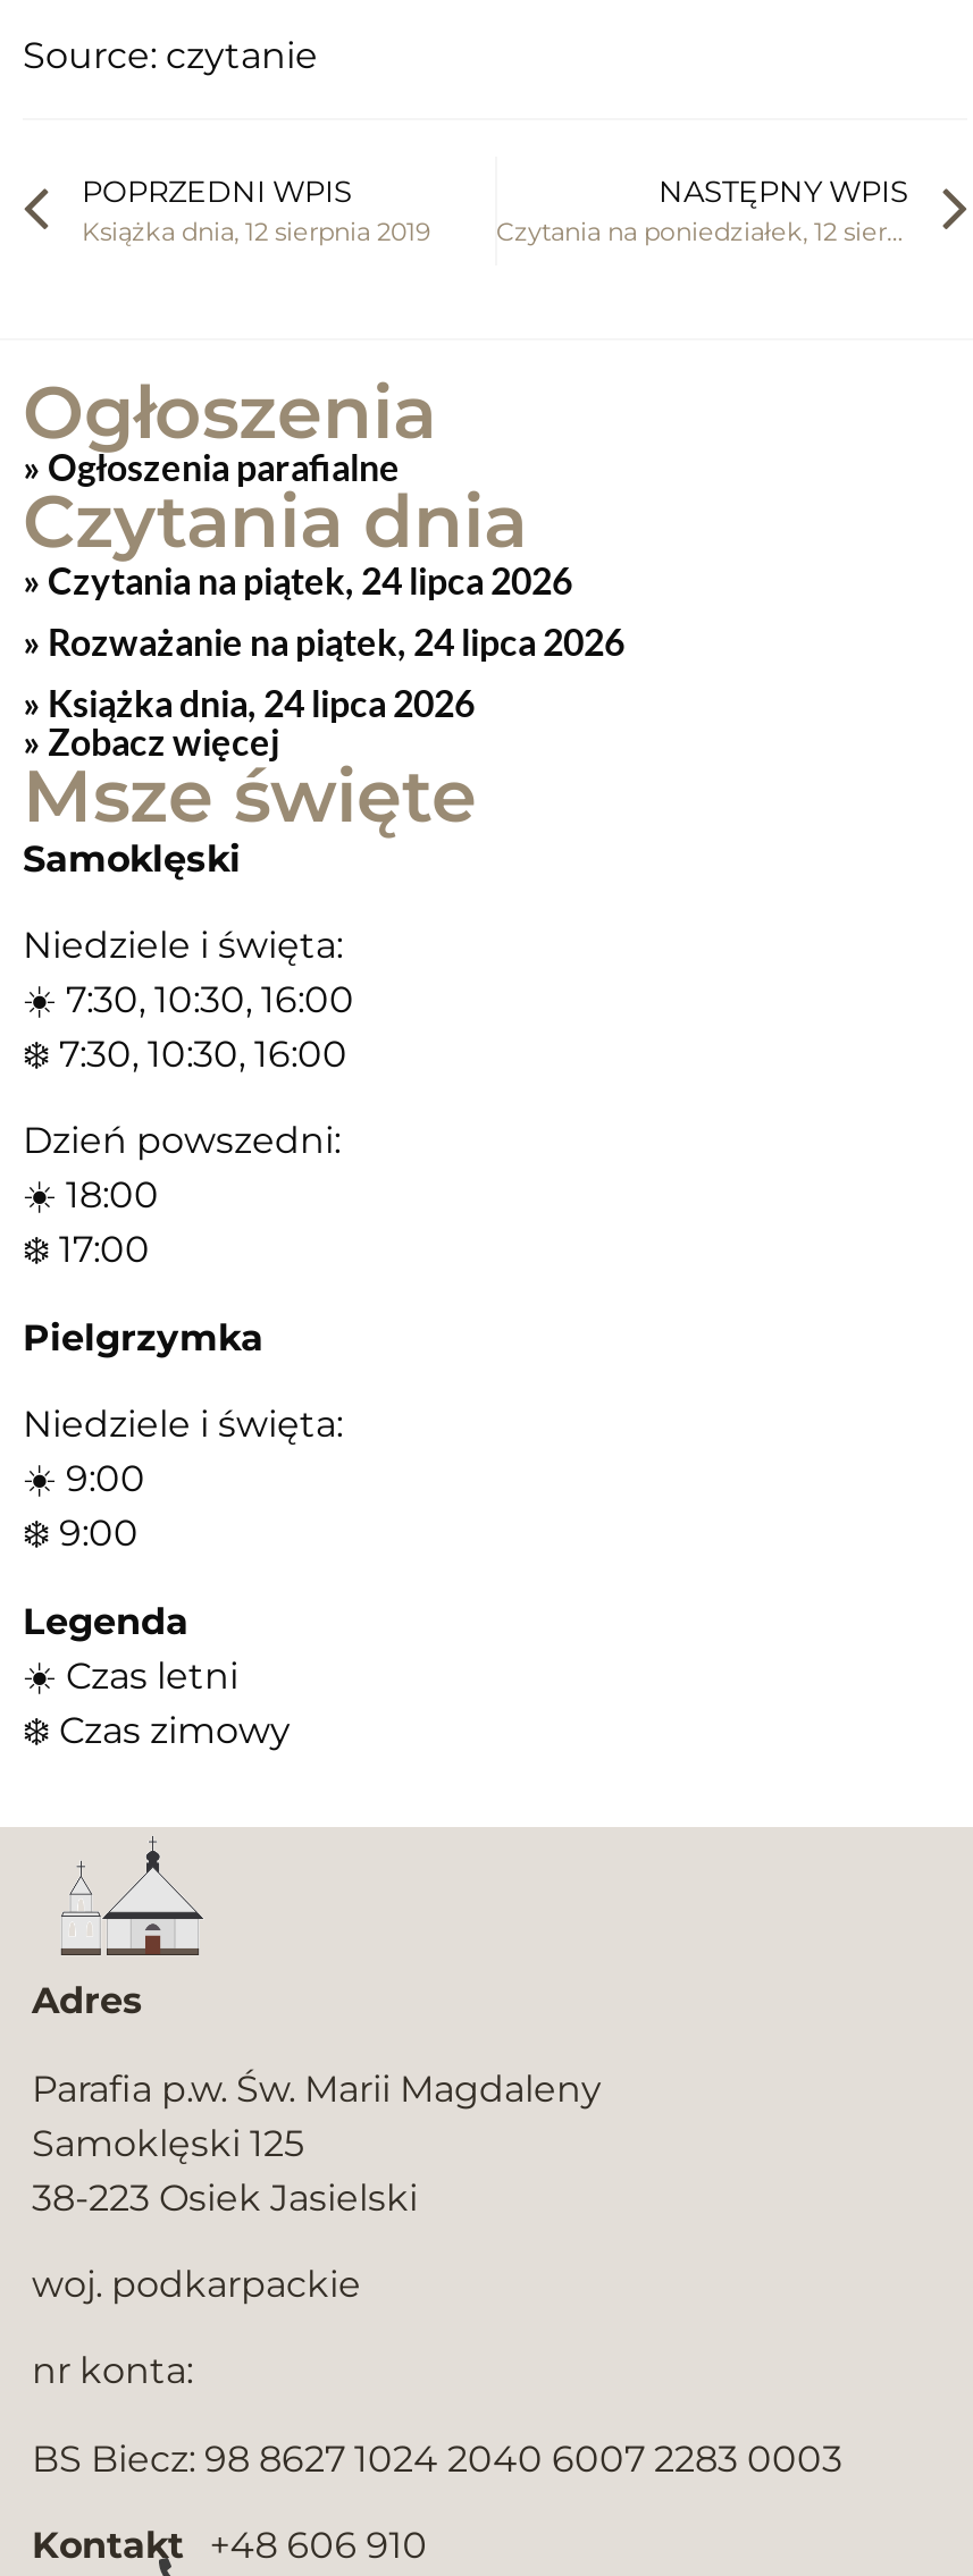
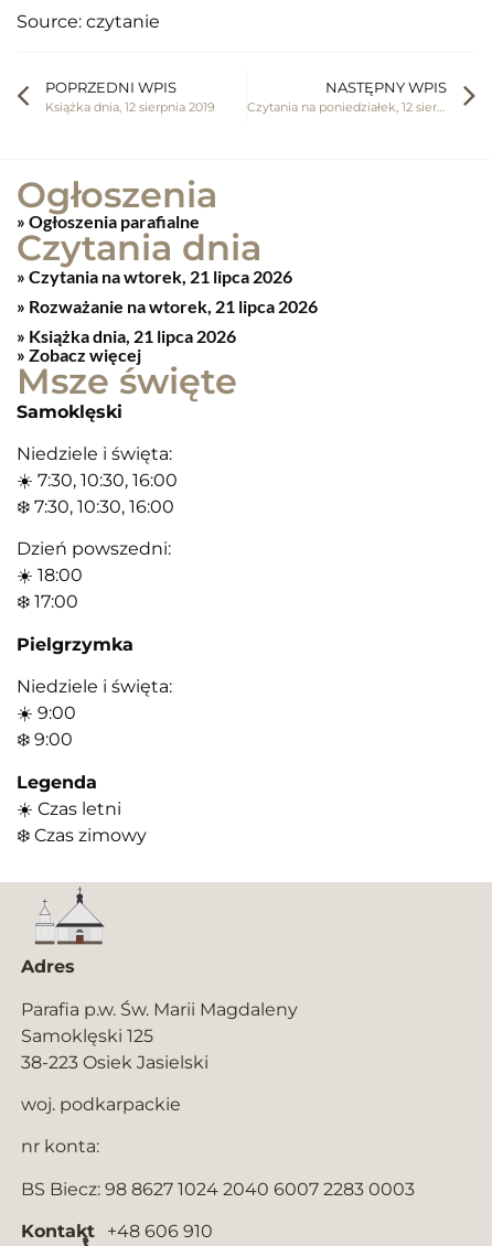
[41,557,572,601] Czytania na piątek, 24 lipca 2026 -> [25,265,292,286] Czytania na wtorek, 21 lipca 2026
[41,619,624,662] Rozważanie na piątek, 24 lipca 2026 -> [25,295,318,316] Rozważanie na wtorek, 21 lipca 2026
[41,680,475,723] Książka dnia, 24 lipca 2026 -> [25,325,236,346] Książka dnia, 21 lipca 2026

